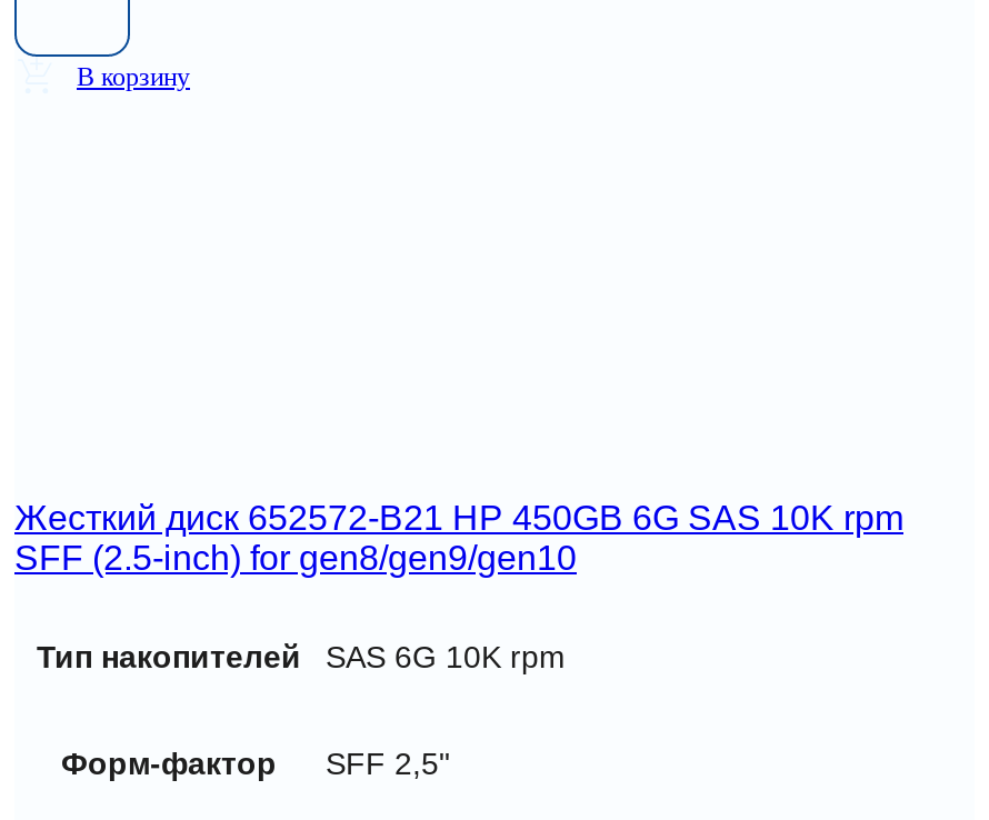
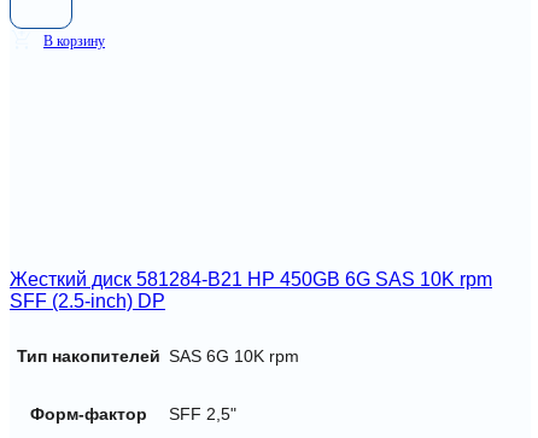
[14,498,903,576] Жесткий диск 652572-B21 HP 450GB 6G SAS 10K rpm | SFF (2.5-inch) for gen8/gen9/gen10 -> [10,269,492,312] Жесткий диск 581284-B21 HP 450GB 6G SAS 10K rpm | SFF (2.5-inch) DP

